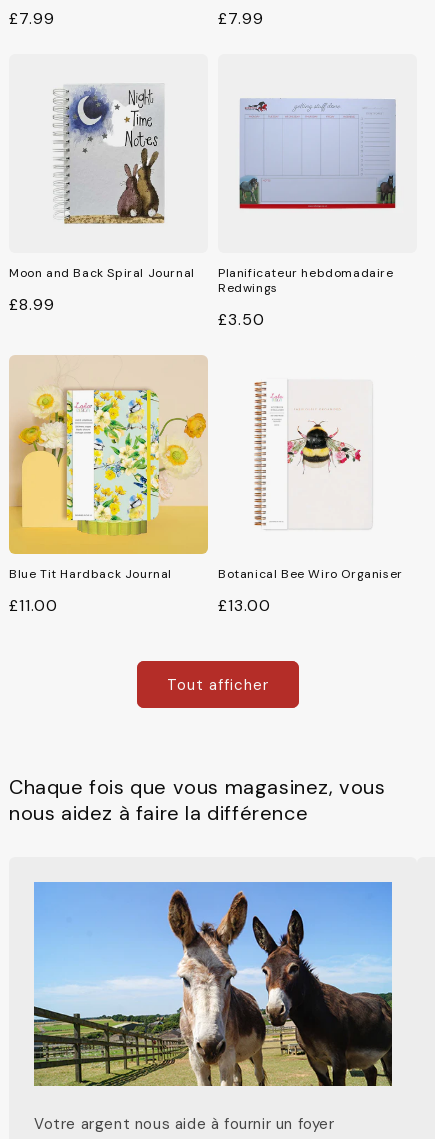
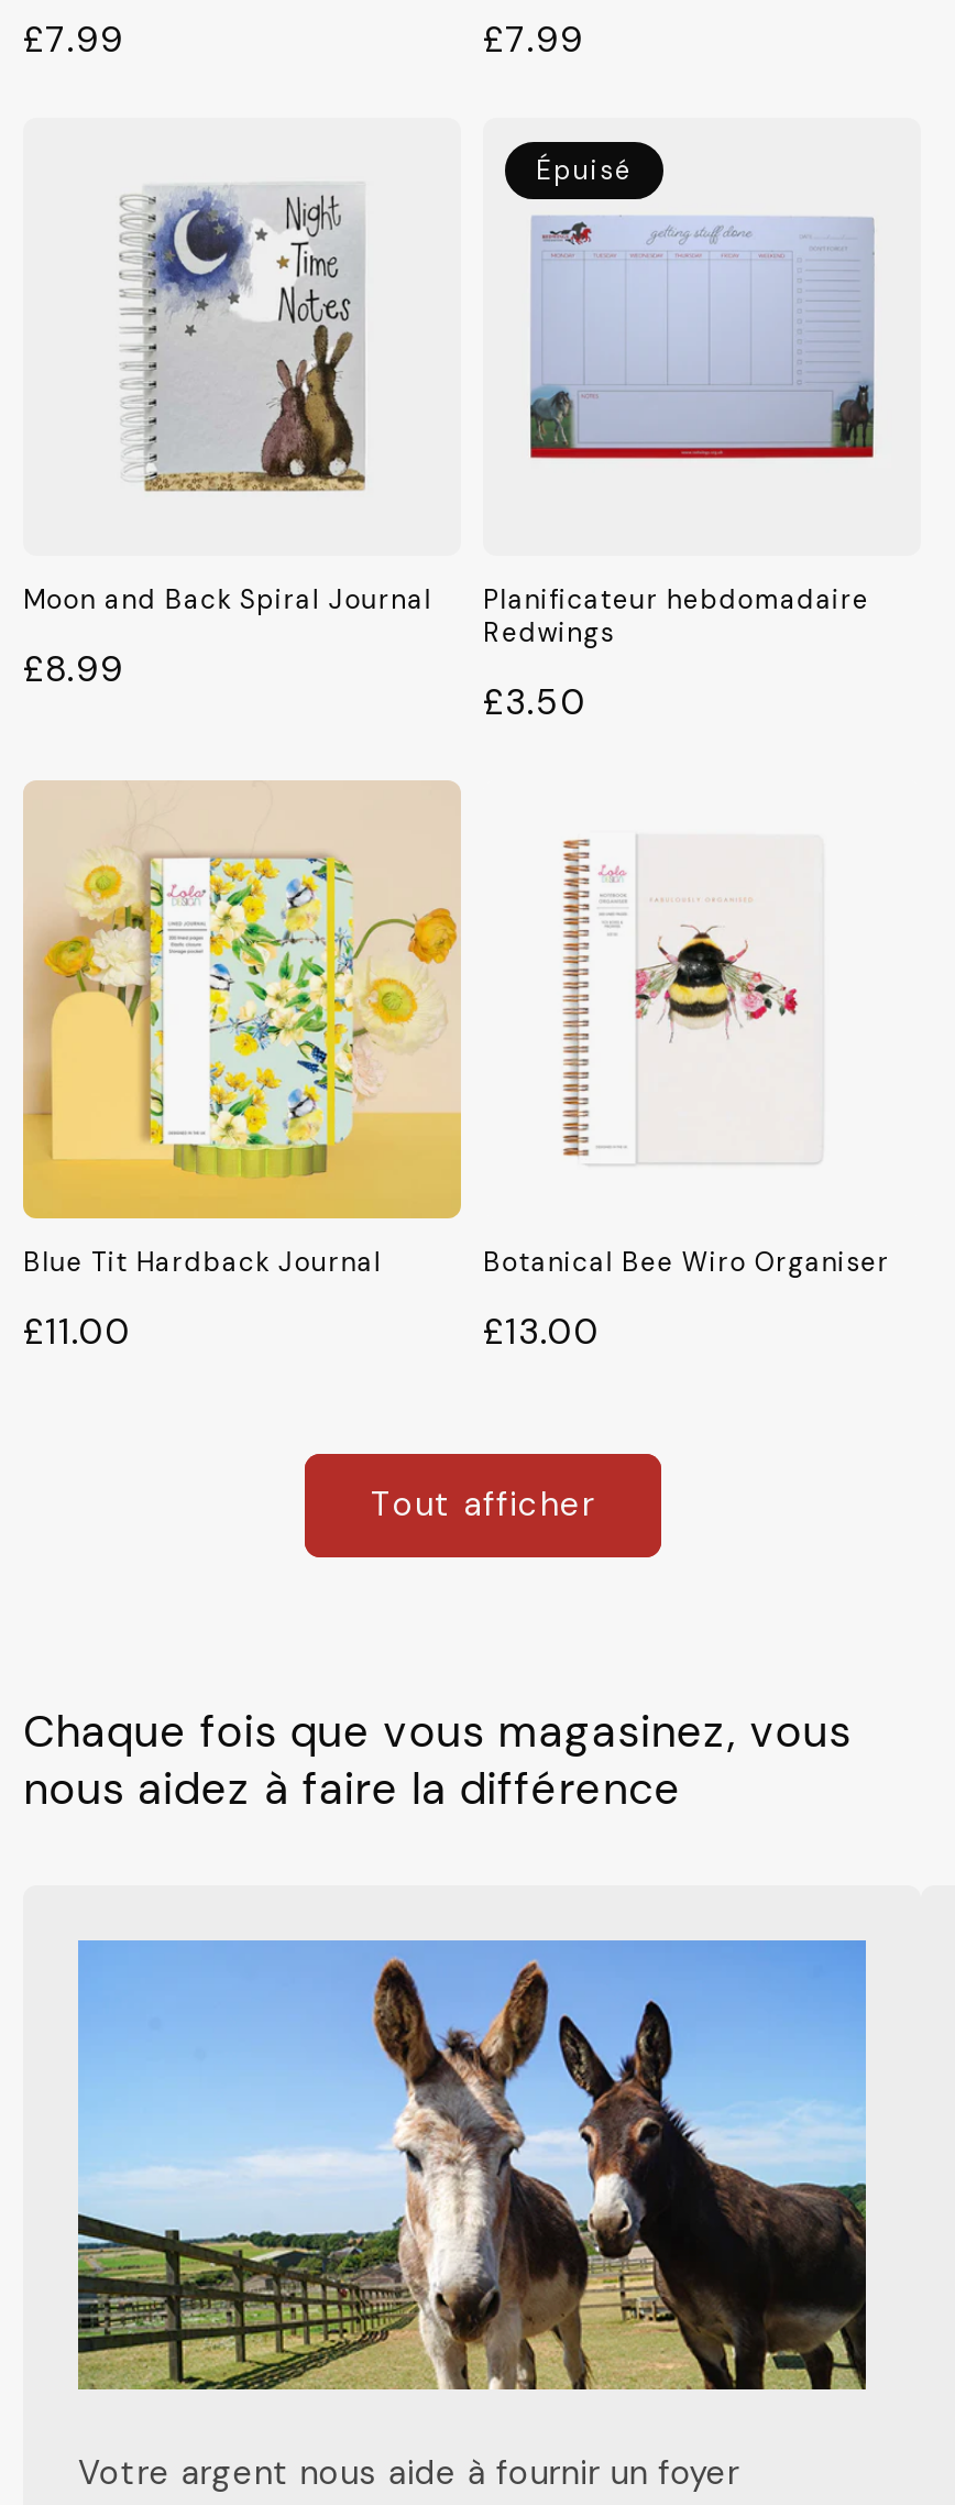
none -> [536,153,633,188] Épuisé

